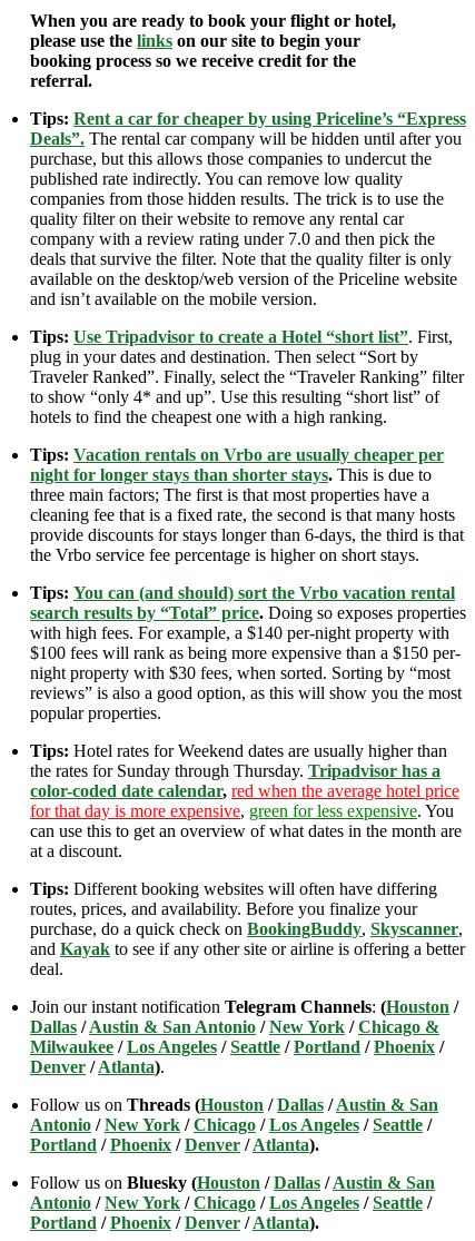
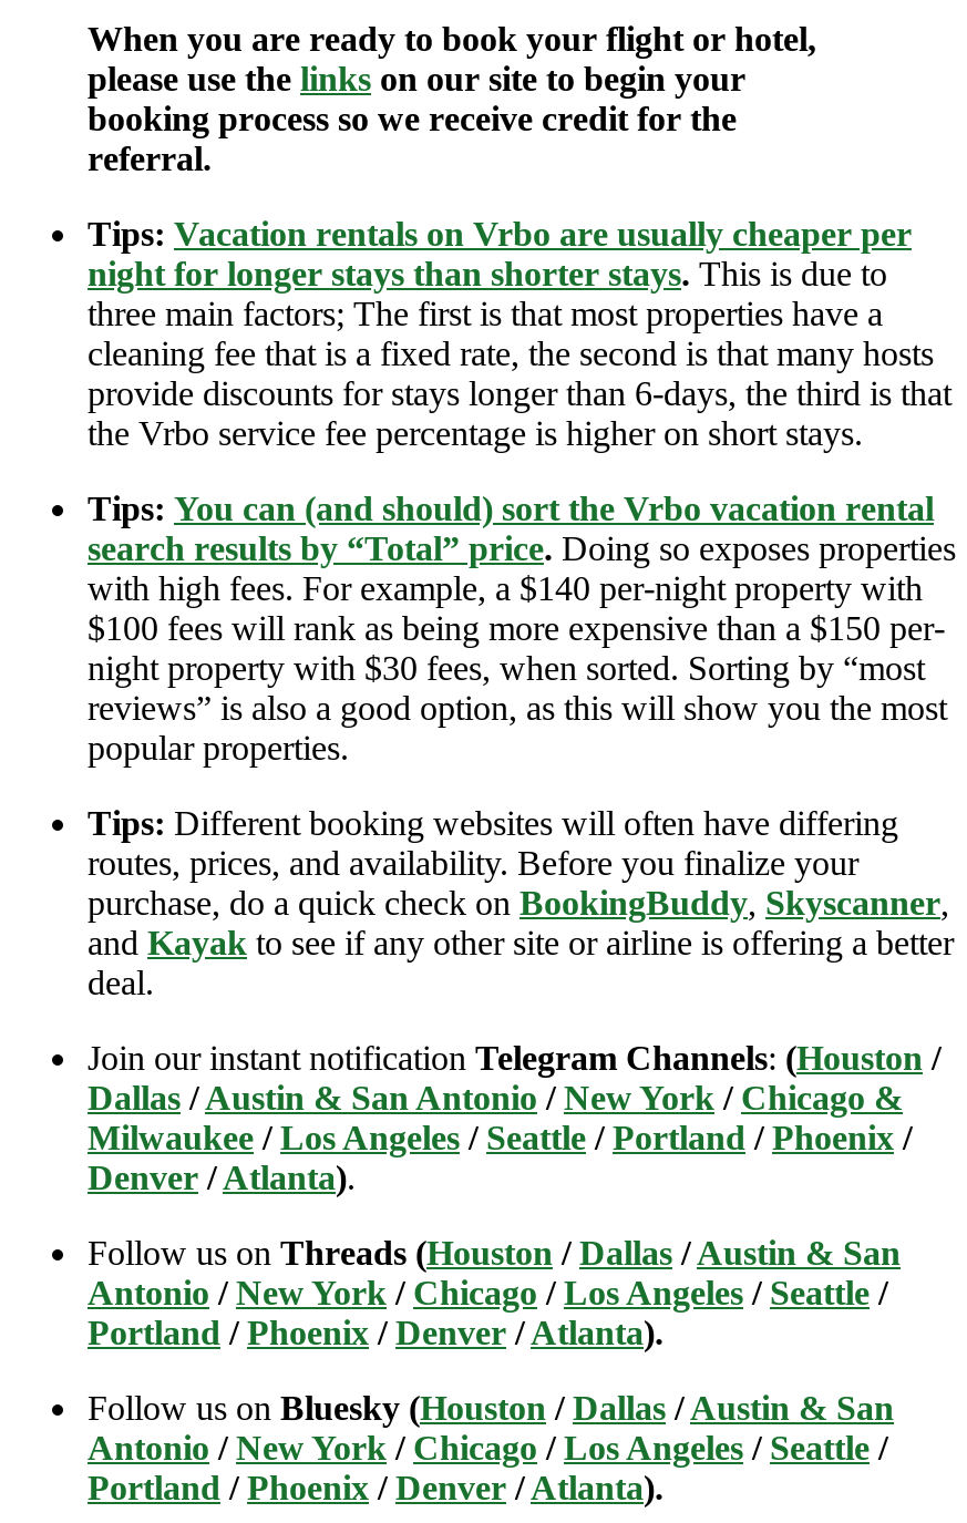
[30,109,466,426] Tips: Rent a car for cheaper by using Priceline’s “Express | Deals”. The rental car company will be hidden until after you | purchase, but this allows those companies to undercut the | published rate indirectly. You can remove low quality | companies from those hidden results. The trick is to use the | quality filter on their website to remove any rental car | company with a review rating under 7.0 and then pick the | deals that survive the filter. Note that the quality filter is only | available on the desktop/web version of the Priceline website | and isn’t available on the mobile version. | Tips: Use Tripadvisor to create a Hotel “short list”. First, | plug in your dates and destination. Then select “Sort by | Traveler Ranked”. Finally, select the “Traveler Ranking” filter | to show “only 4* and up”. Use this resulting “short list” of | hotels to find the cheapest one with a high ranking. -> none
[30,741,462,860] Tips: Hotel rates for Weekend dates are usually higher than | the rates for Sunday through Thursday. Tripadvisor has a | color-coded date calendar, red when the average hotel price | for that day is more expensive, green for less expensive. You | can use this to get an overview of what dates in the month are | at a discount. -> none

